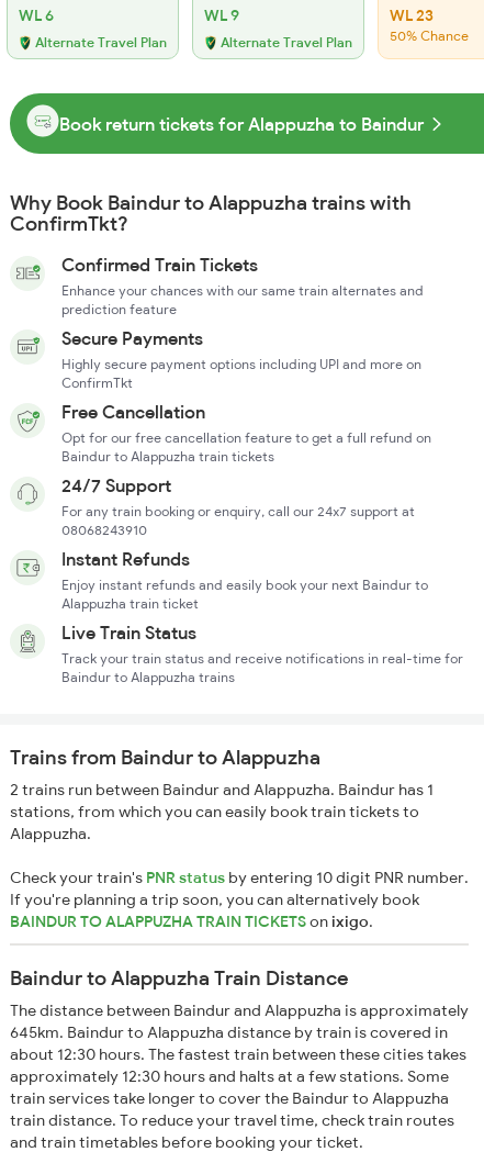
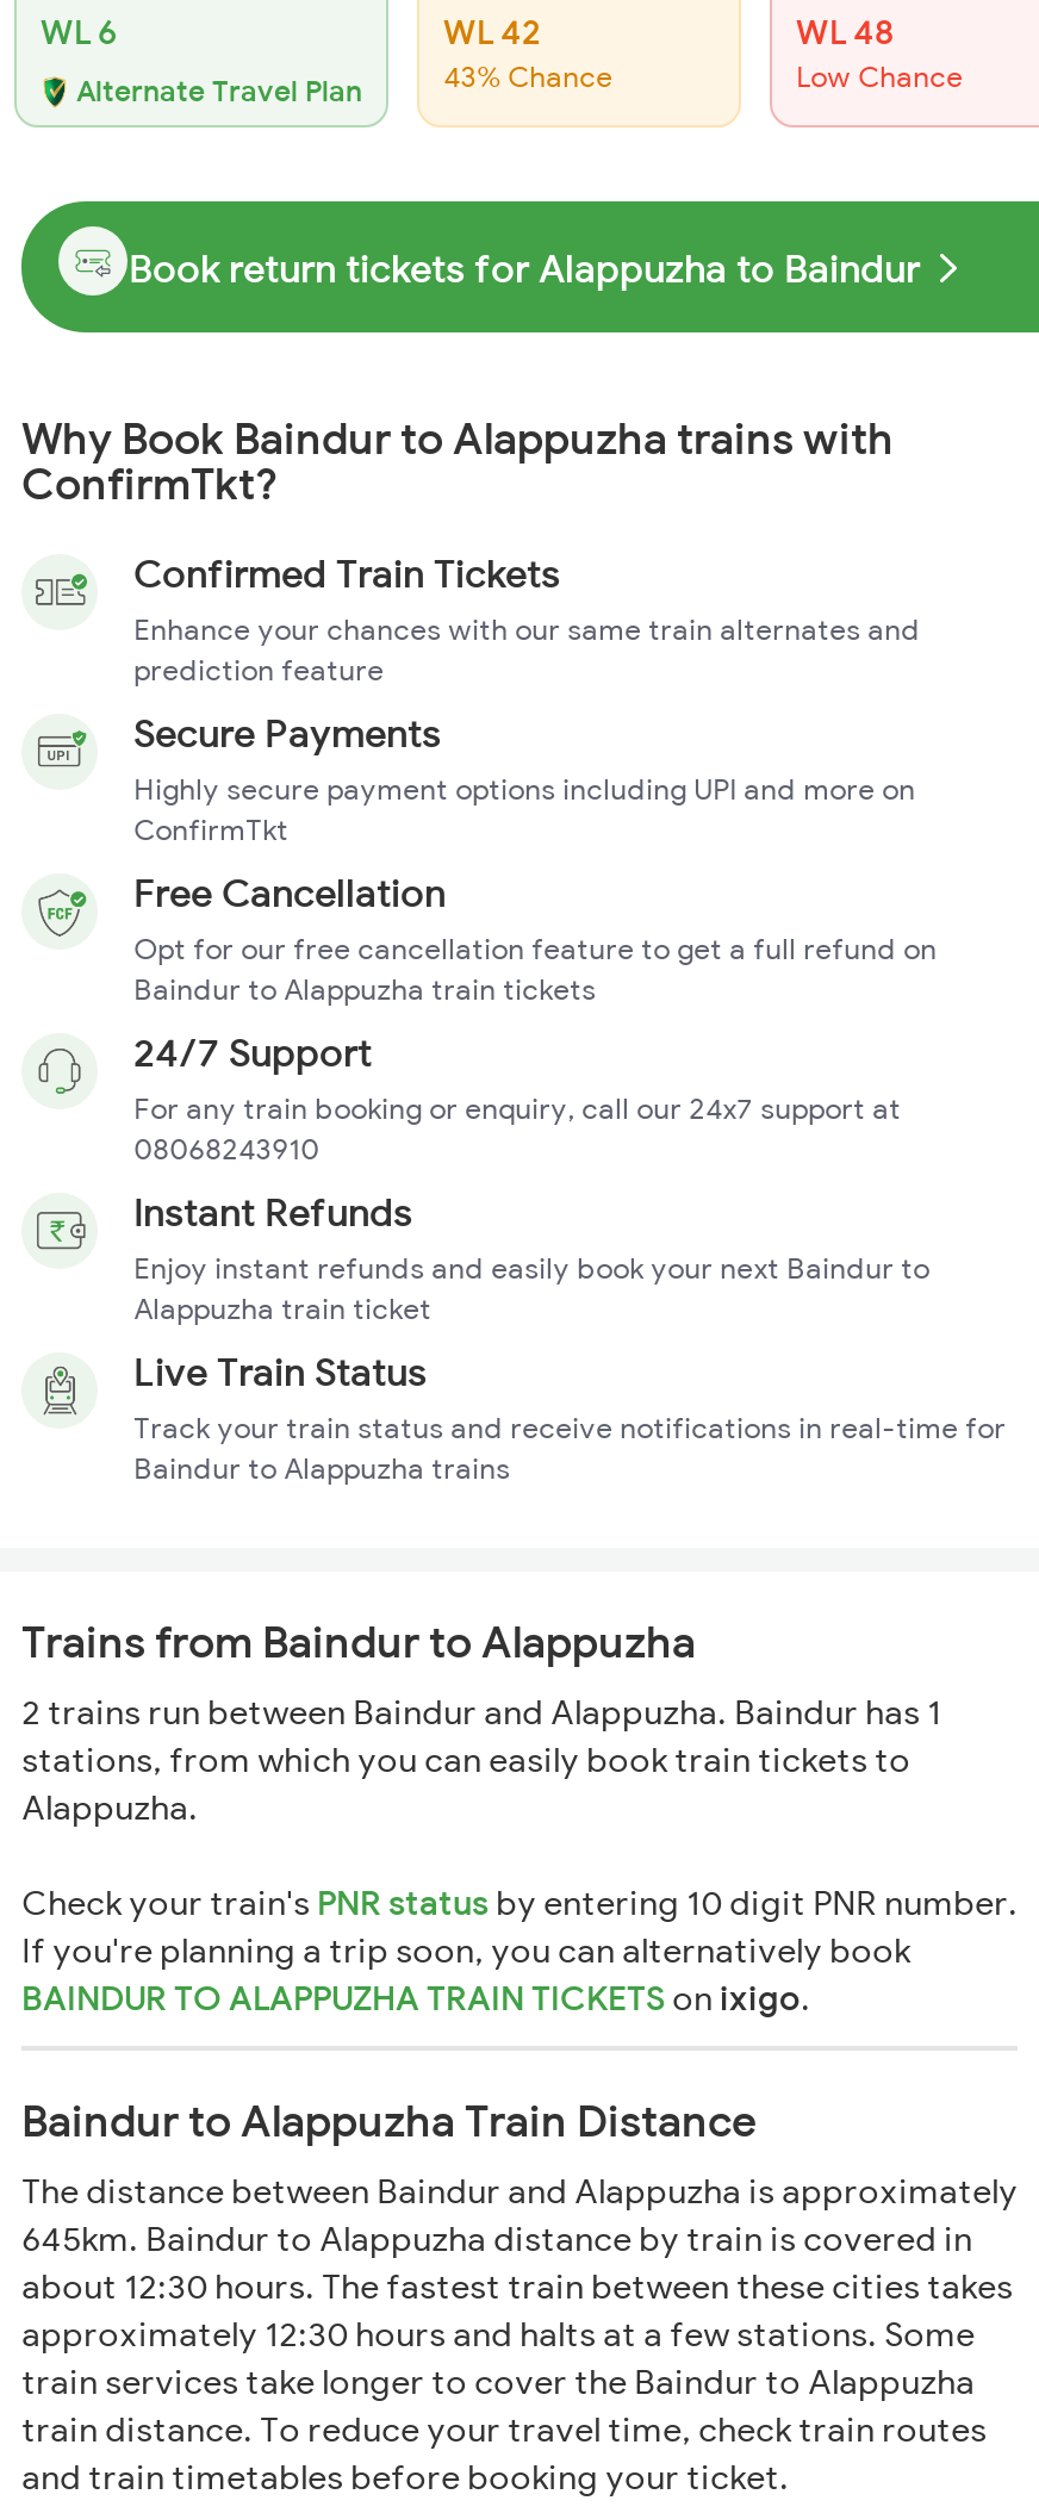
[204,6,352,51] WL 9 | Alternate Travel Plan -> [443,11,612,94] WL 42 | 43% Chance
[390,6,434,25] WL 23 -> [796,11,894,54] WL 48
[390,28,469,44] 50% Chance -> [796,59,963,94] Low Chance

